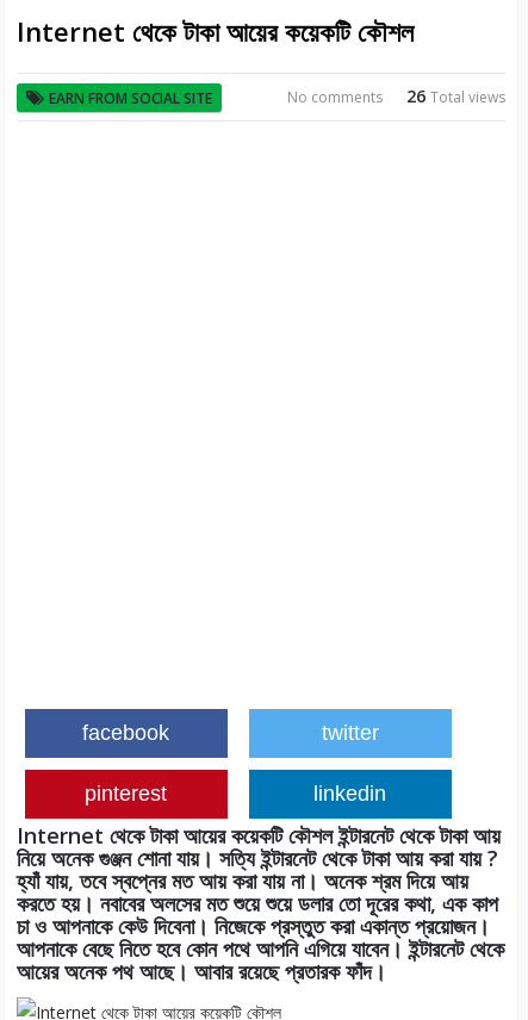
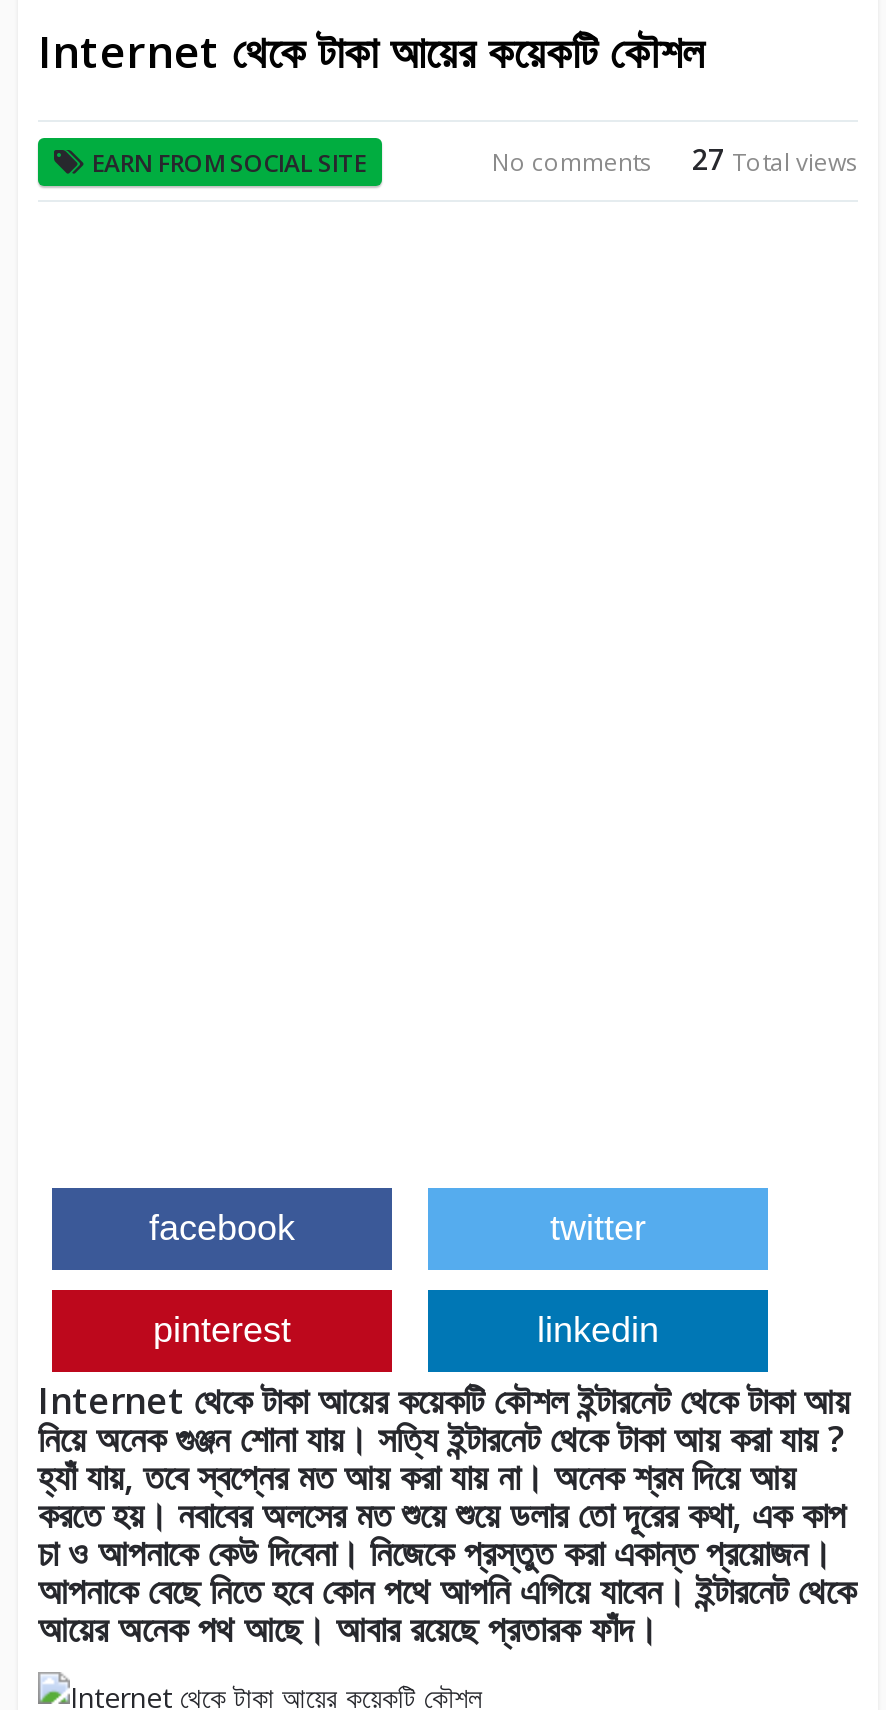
[287,85,505,107] No comments 26 Total views -> [492,140,858,178] No comments 27 Total views

